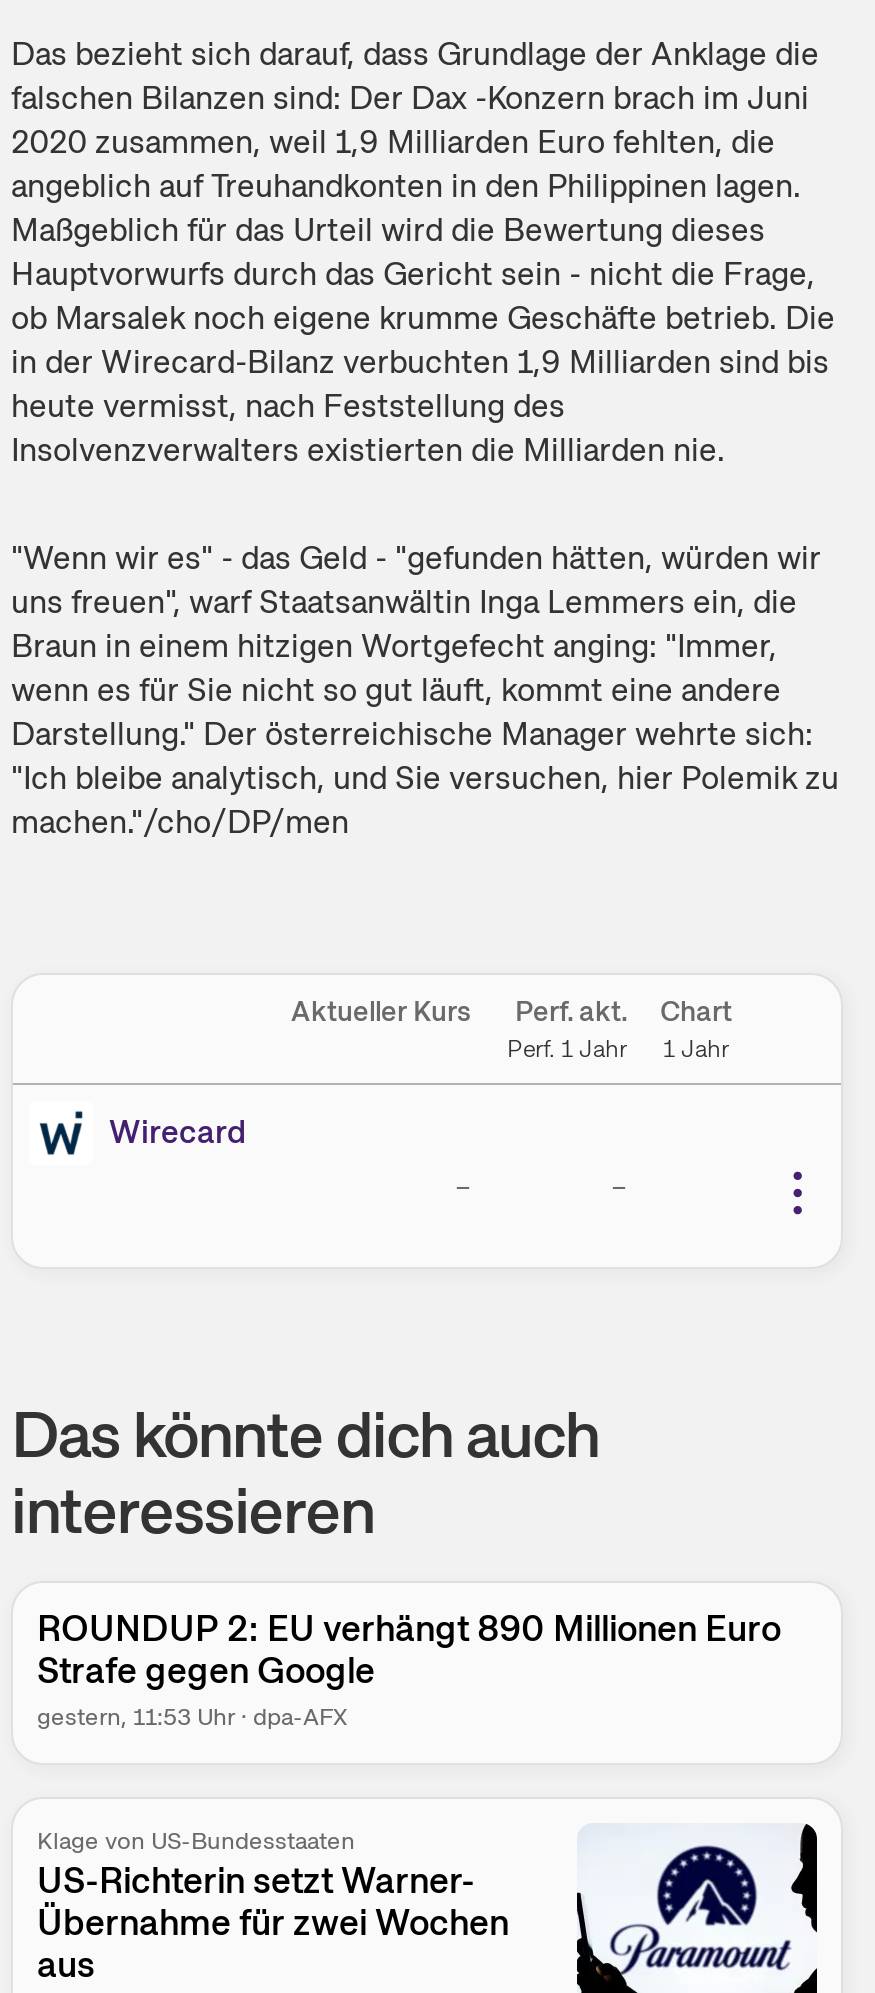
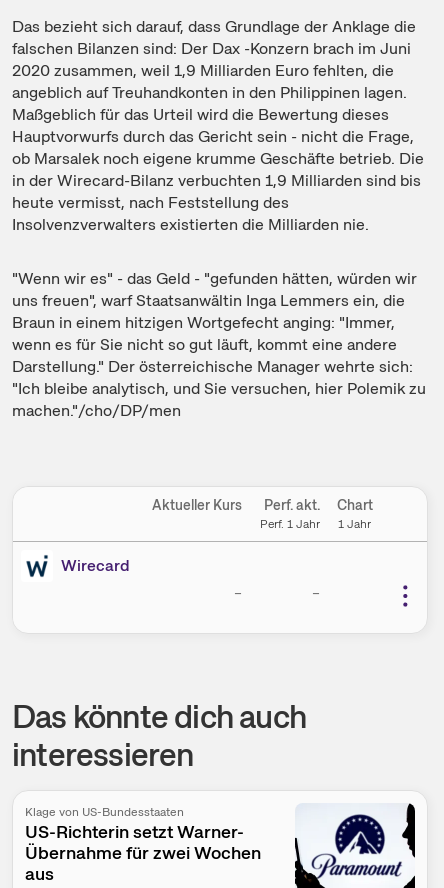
[37,1605,781,1733] ROUNDUP 2: EU verhängt 890 Millionen Euro | Strafe gegen Google | gestern, 11:53 Uhr · dpa-AFX -> none

